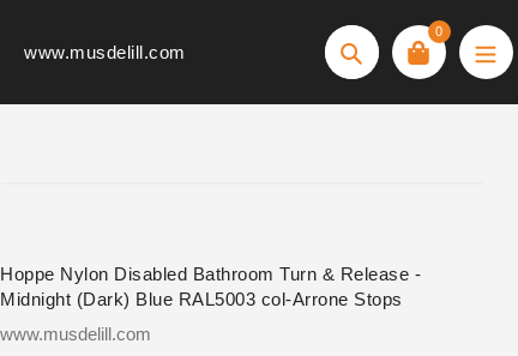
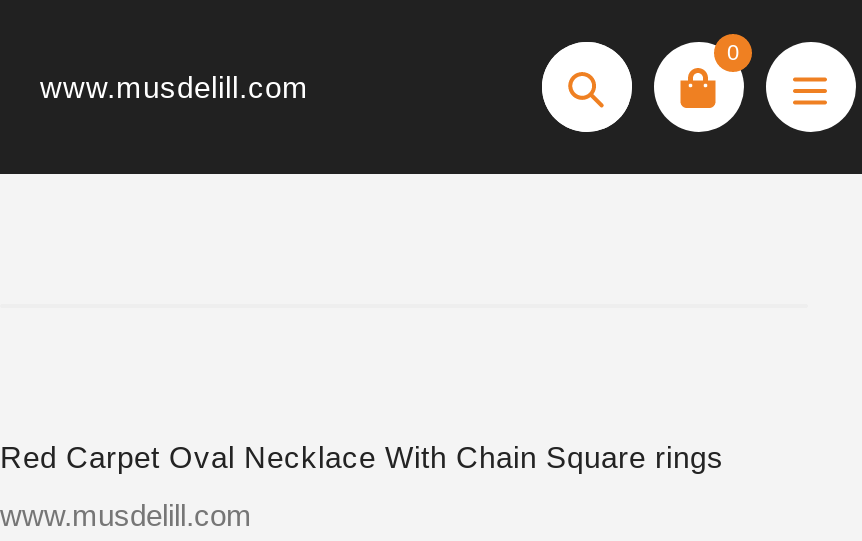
[0,264,421,309] Hoppe Nylon Disabled Bathroom Turn & Release - | Midnight (Dark) Blue RAL5003 col-Arrone Stops -> [0,440,724,474] Red Carpet Oval Necklace With Chain Square rings

